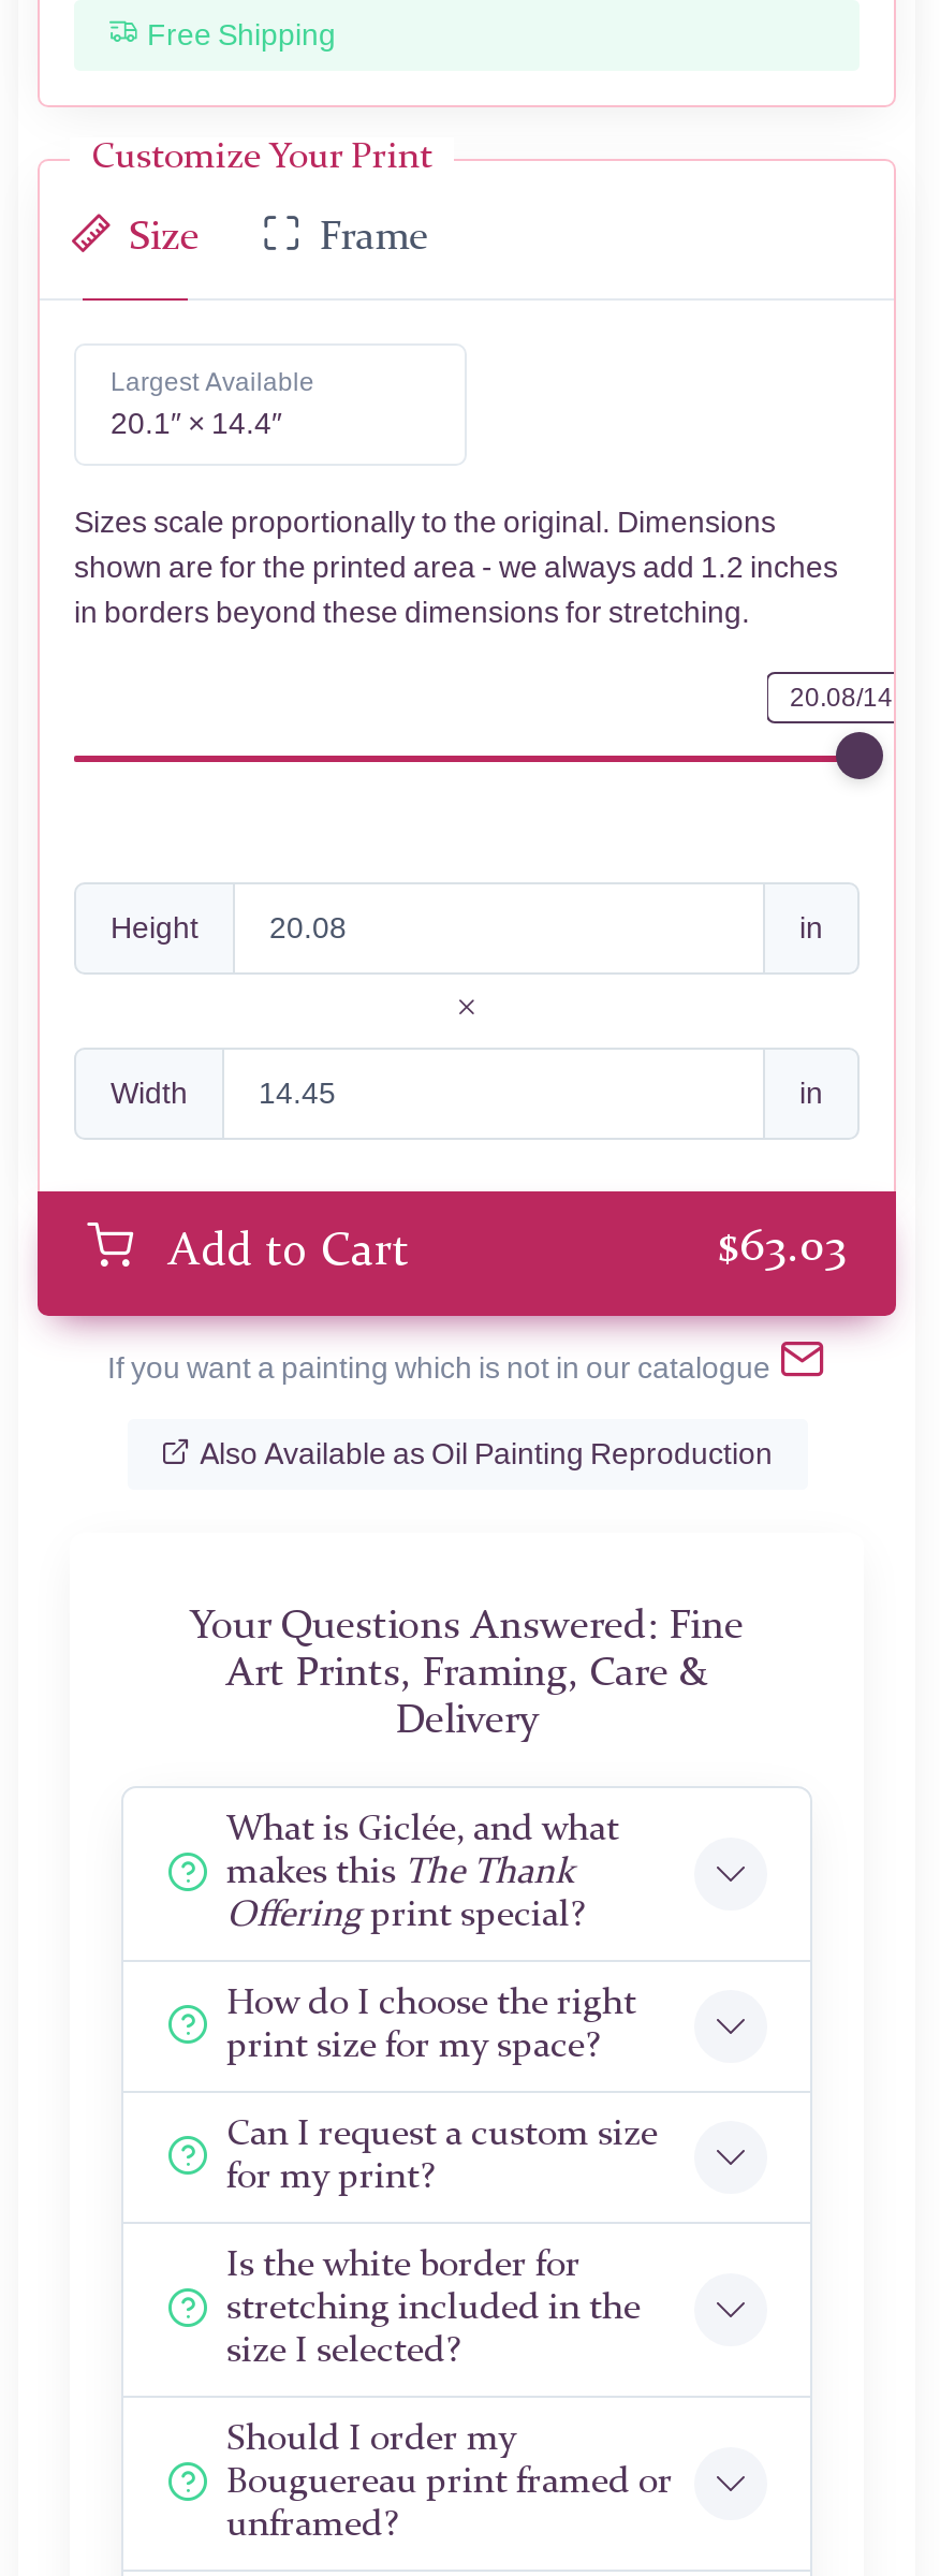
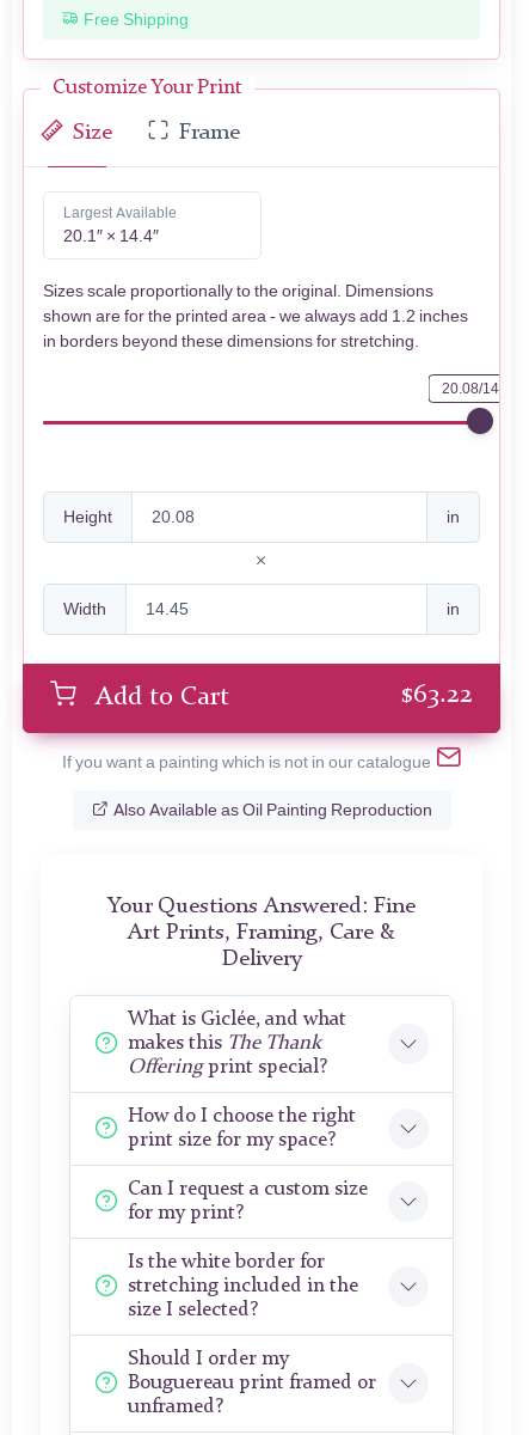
[718,1226,847,1271] $63.03 -> [401,683,473,708] $63.22

